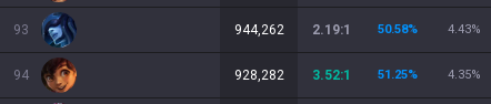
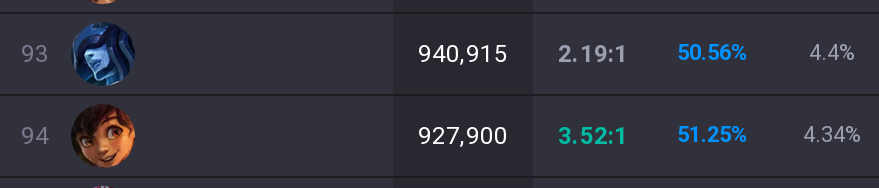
[234,22,284,38] 944,262 -> [418,40,508,68] 940,915
[378,22,418,37] 50.58% -> [677,40,749,66] 50.56%
[448,22,481,37] 4.43% -> [809,40,857,66] 4.4%
[234,67,418,83] 928,282 3.52:1 51.25% -> [418,122,749,150] 927,900 3.52:1 51.25%
[448,67,481,82] 4.35% -> [803,122,863,148] 4.34%

